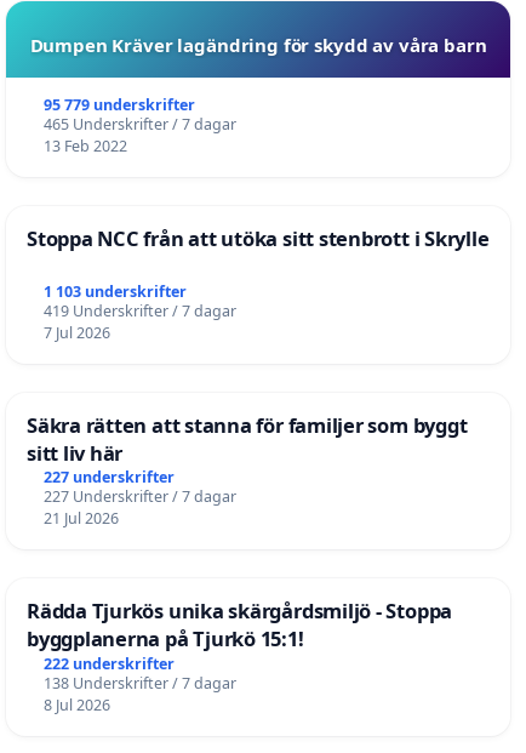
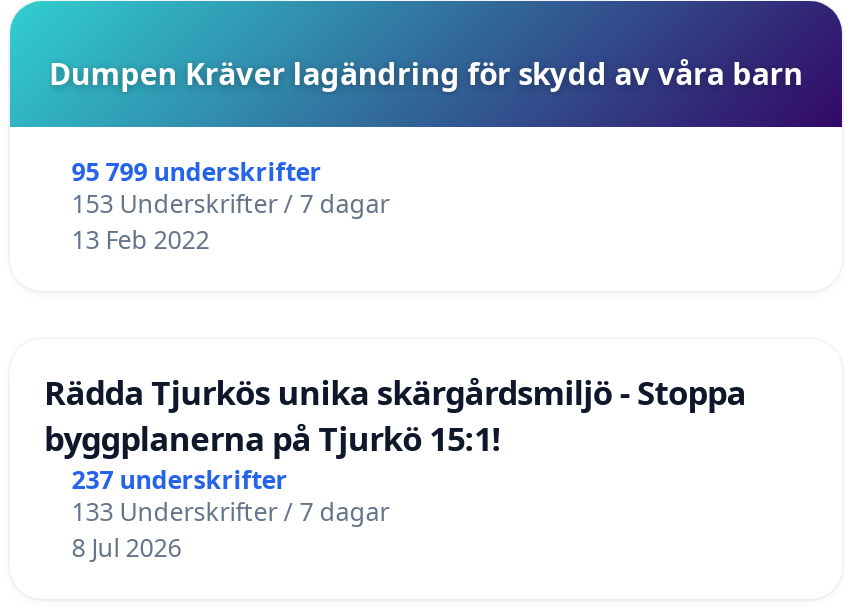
[43,94,195,115] 95 779 underskrifter -> [72,156,322,190] 95 799 underskrifter
[43,114,236,134] 465 Underskrifter / 7 dagar -> [72,188,390,222] 153 Underskrifter / 7 dagar
[27,224,489,529] Stoppa NCC från att utöka sitt stenbrott i Skrylle | 1 103 underskrifter | 419 Underskrifter / 7 dagar | 7 Jul 2026 | Säkra rätten att stanna för familjer som byggt | sitt liv här | 227 underskrifter | 227 Underskrifter / 7 dagar | 21 Jul 2026 -> none
[43,654,174,675] 222 underskrifter -> [72,463,288,497] 237 underskrifter
[43,673,236,694] 138 Underskrifter / 7 dagar -> [72,495,390,529] 133 Underskrifter / 7 dagar

